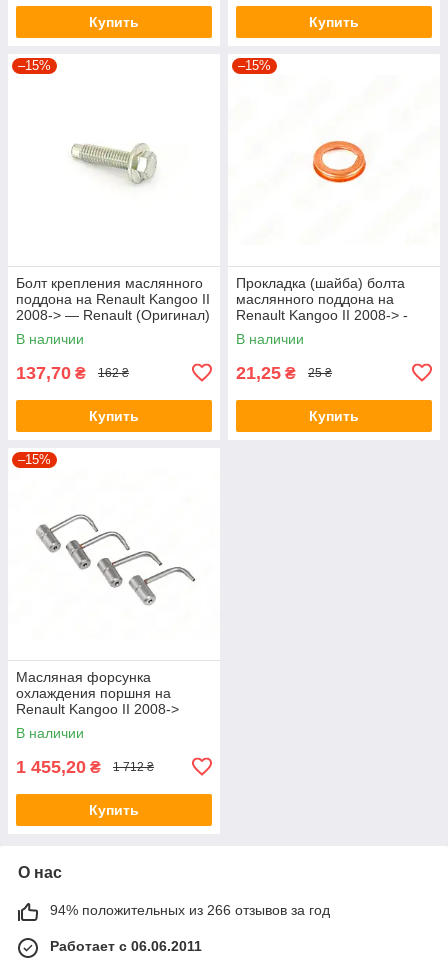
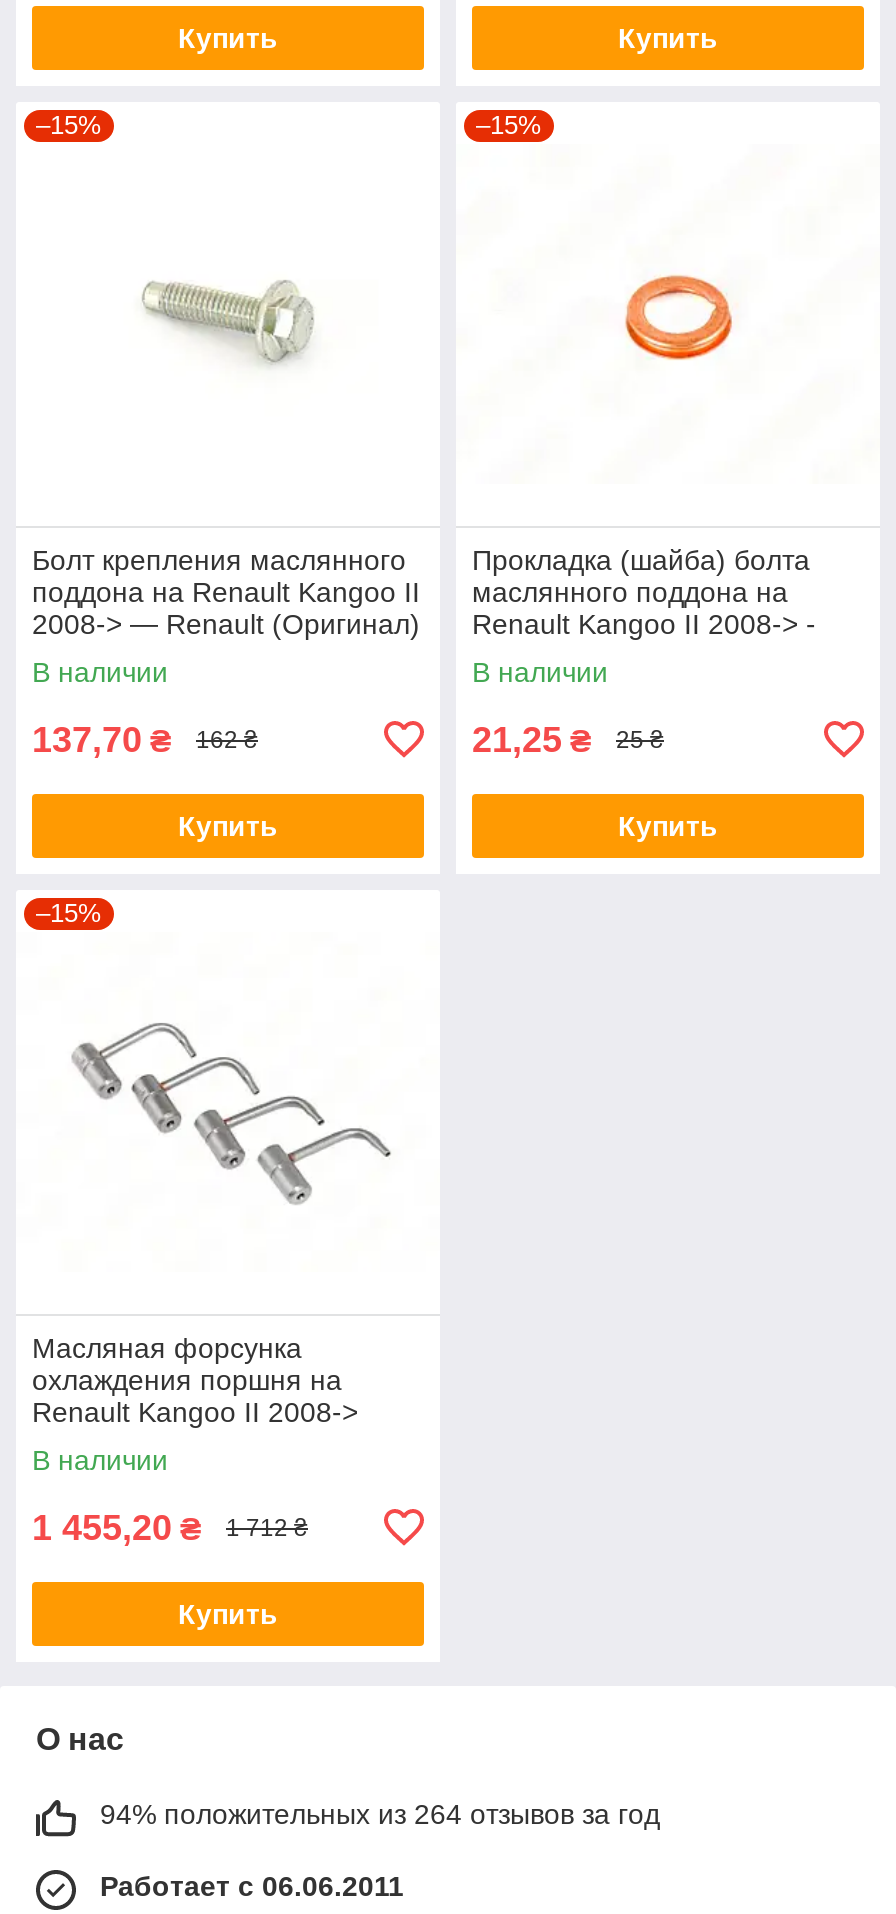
[50,902,330,918] 94% положительных из 266 отзывов за год -> [100,1798,660,1830] 94% положительных из 264 отзывов за год

